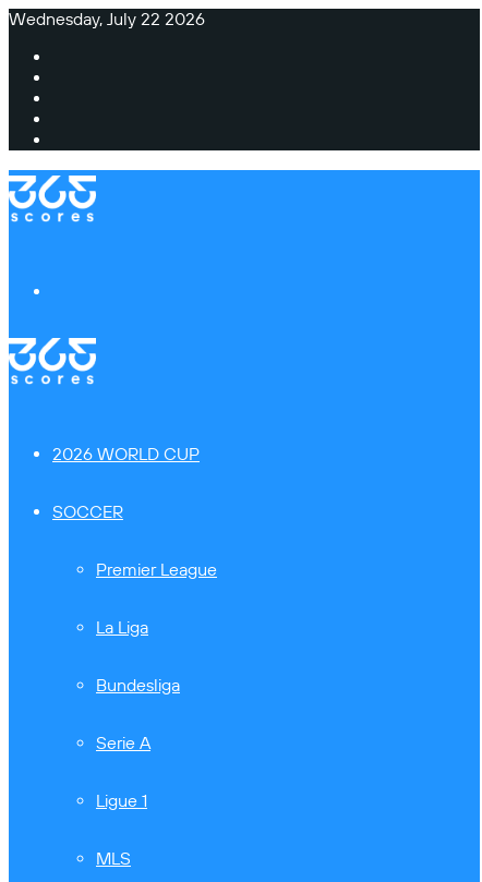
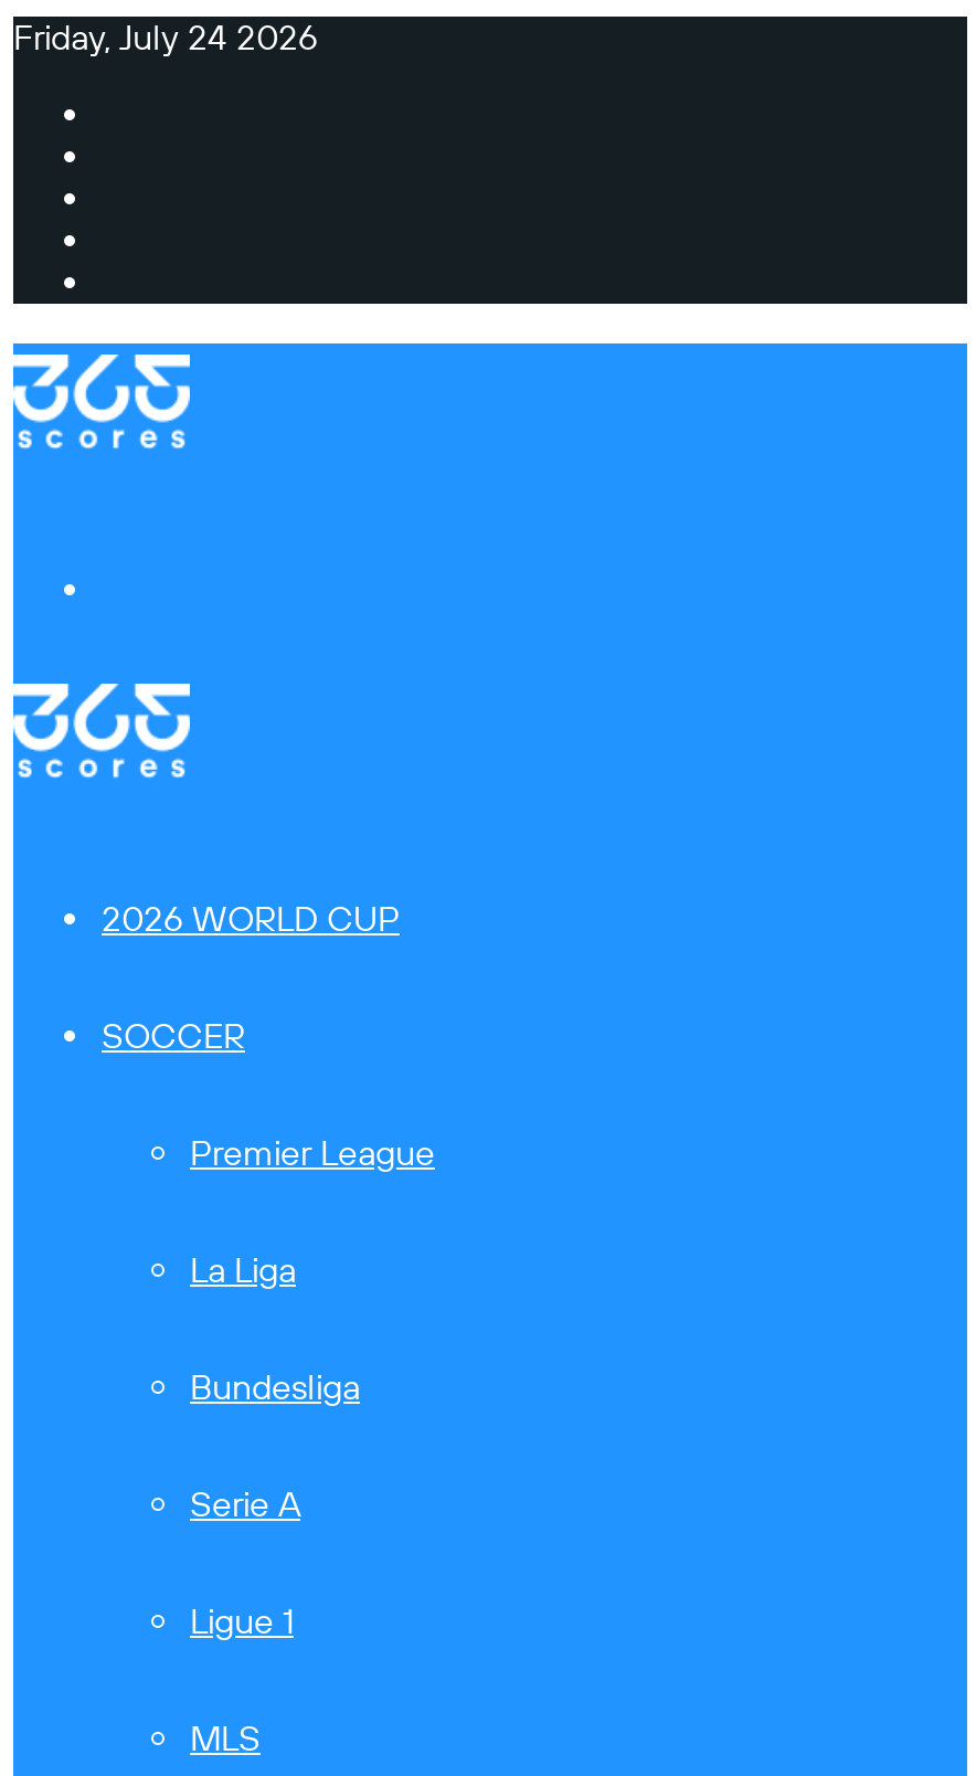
[9,9,205,29] Wednesday, July 22 2026 -> [13,17,318,59] Friday, July 24 2026

